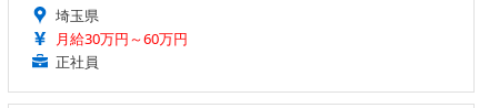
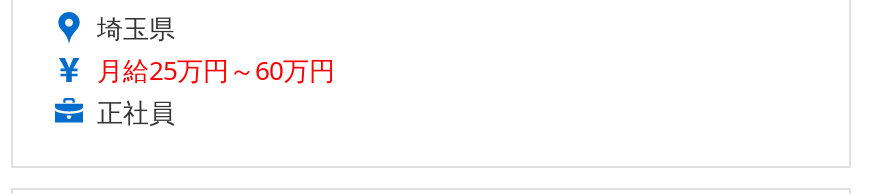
[56,28,188,48] 月給30万円～60万円 -> [97,51,335,87] 月給25万円～60万円

